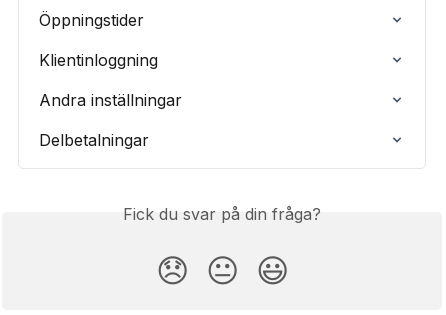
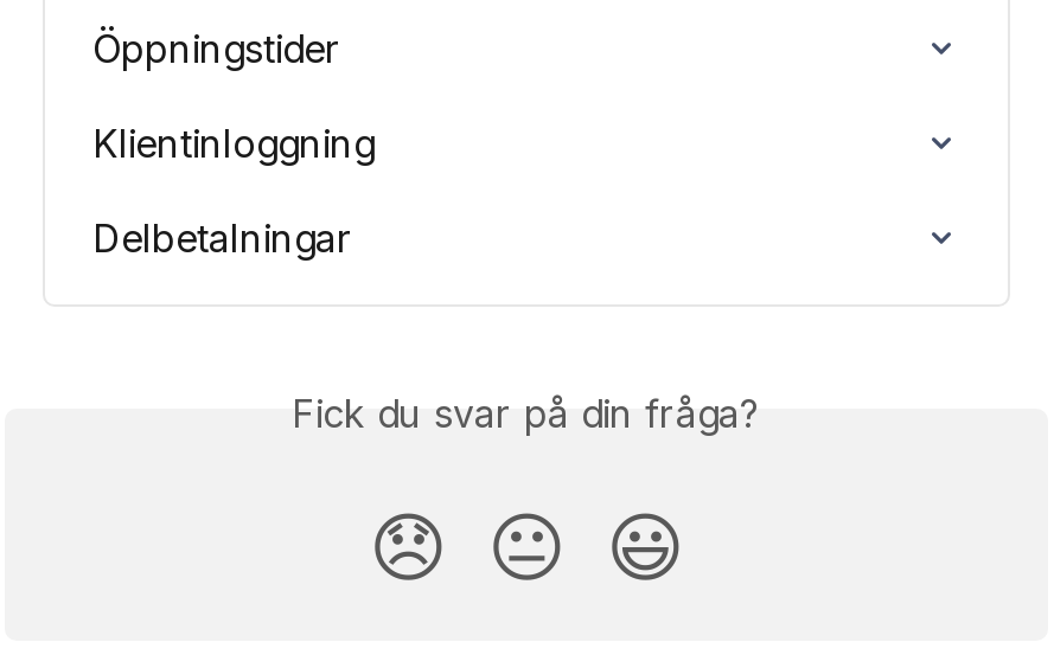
[39,90,182,110] Andra inställningar -> none

